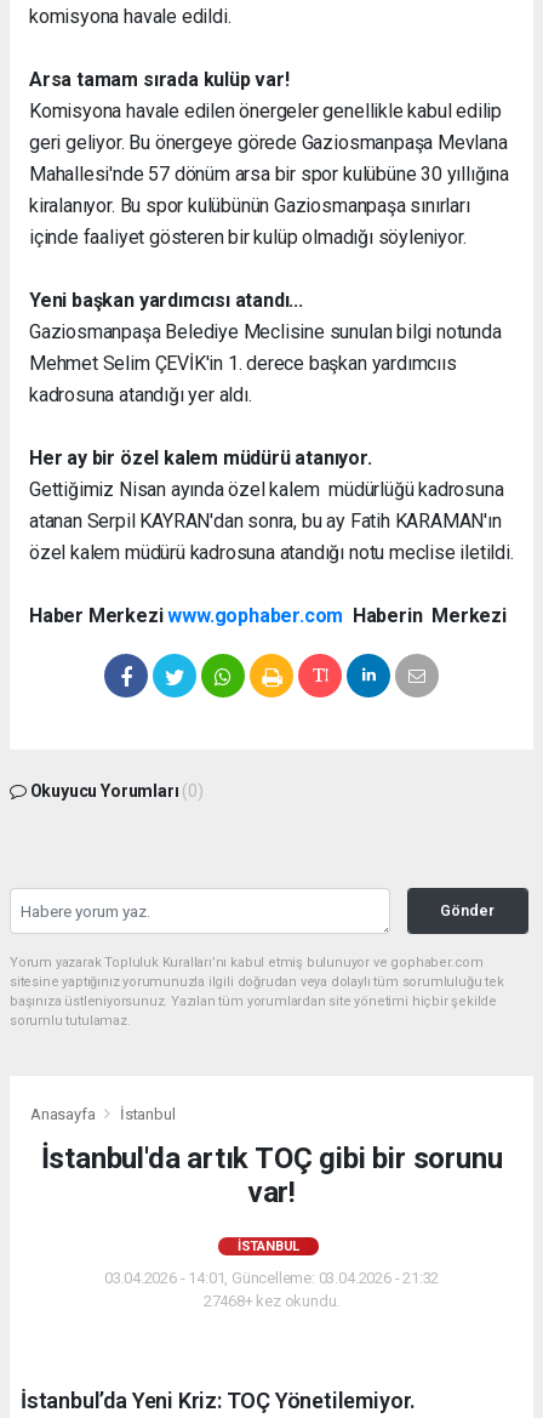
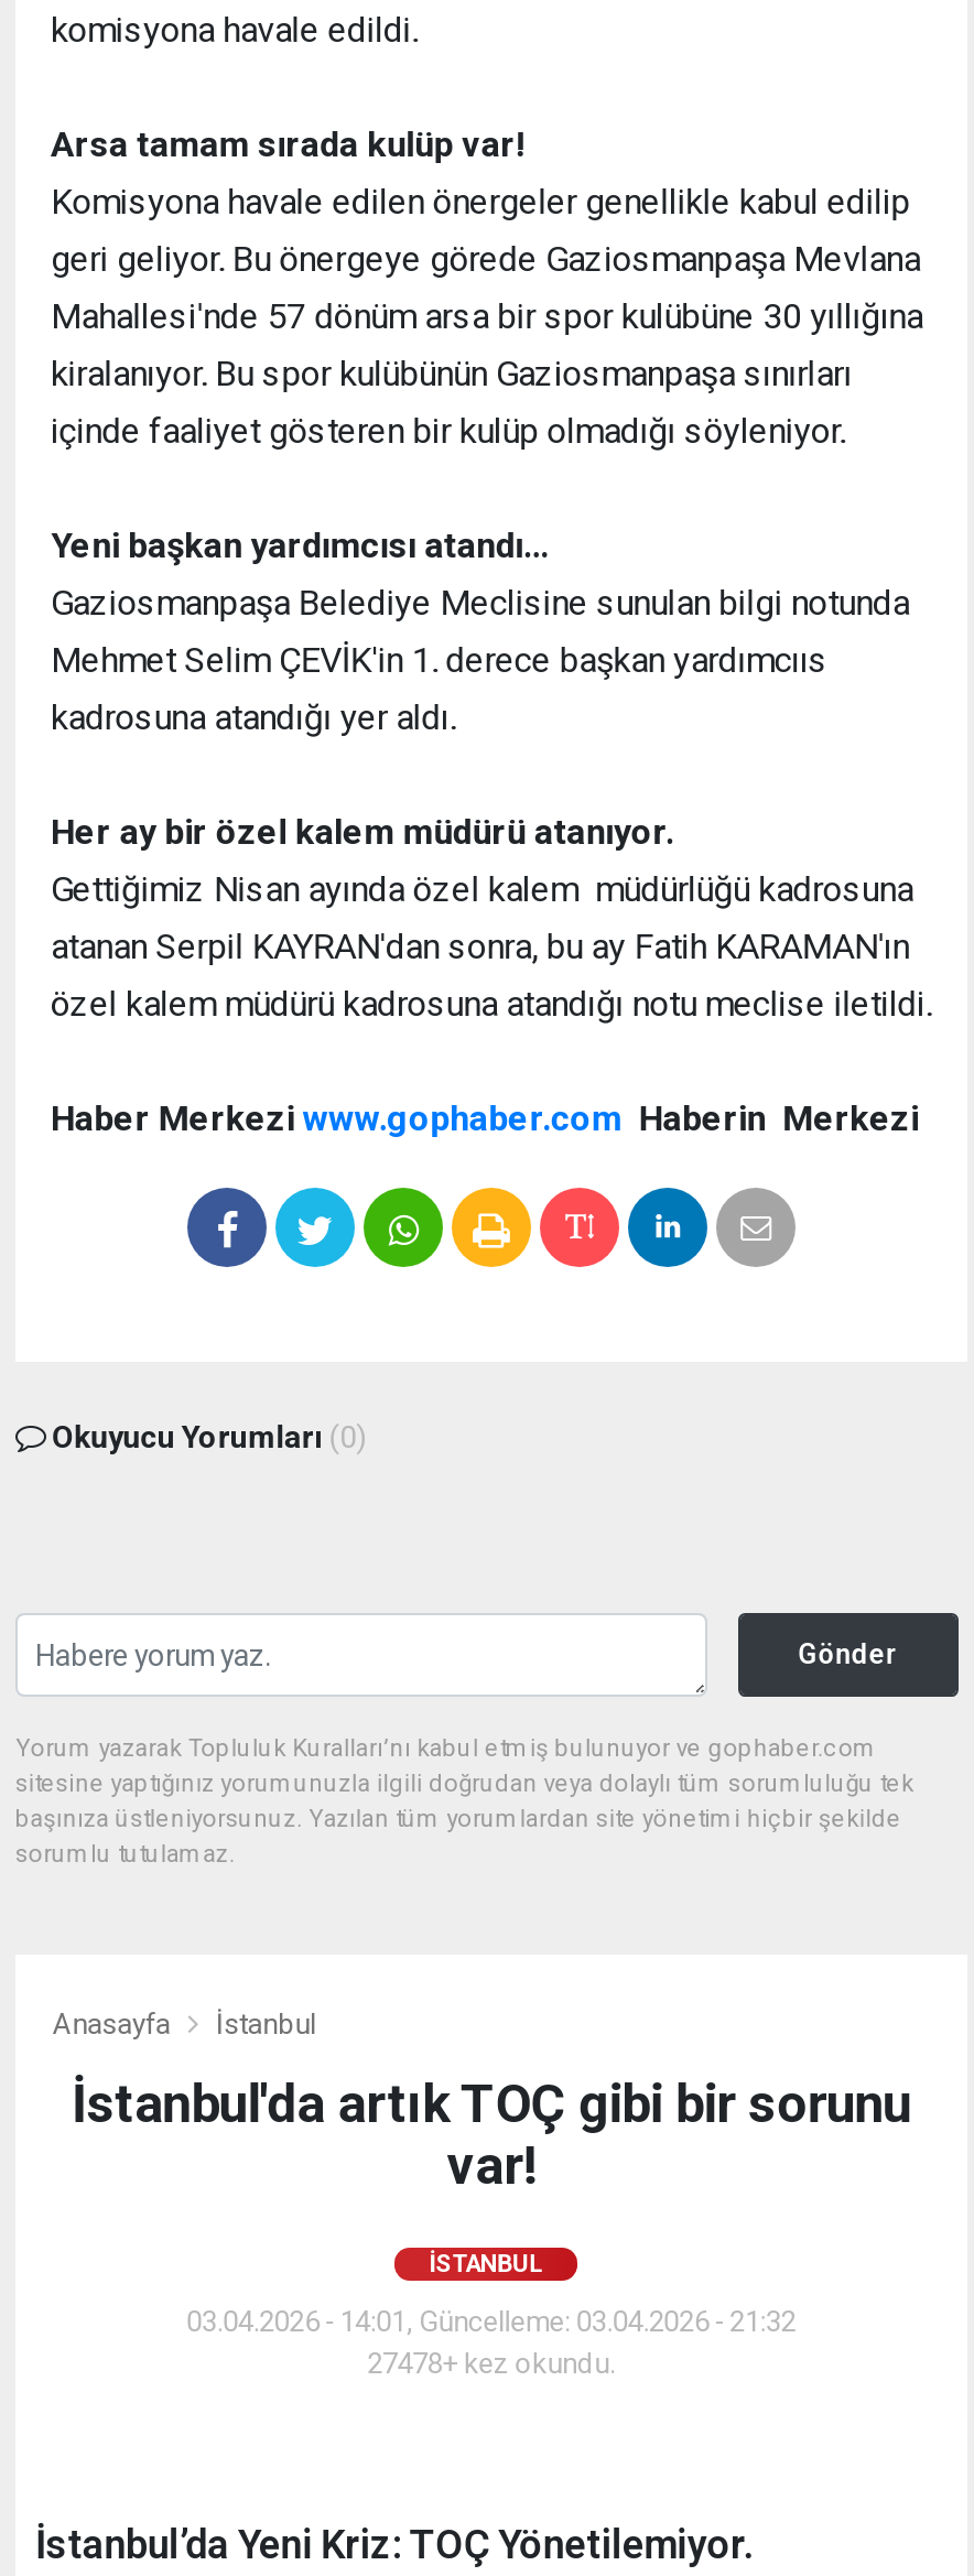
[203,1291,340,1310] 27468+ kez okundu. -> [367,2346,615,2379] 27478+ kez okundu.

